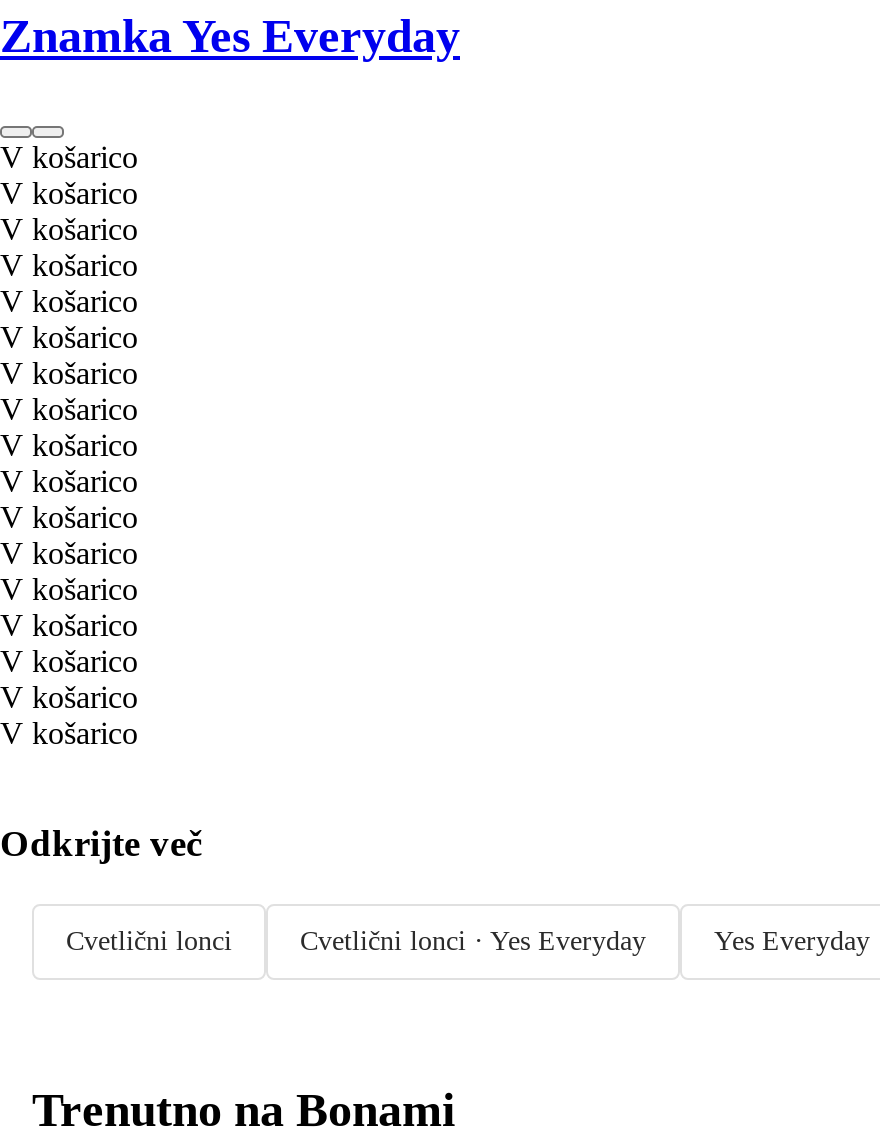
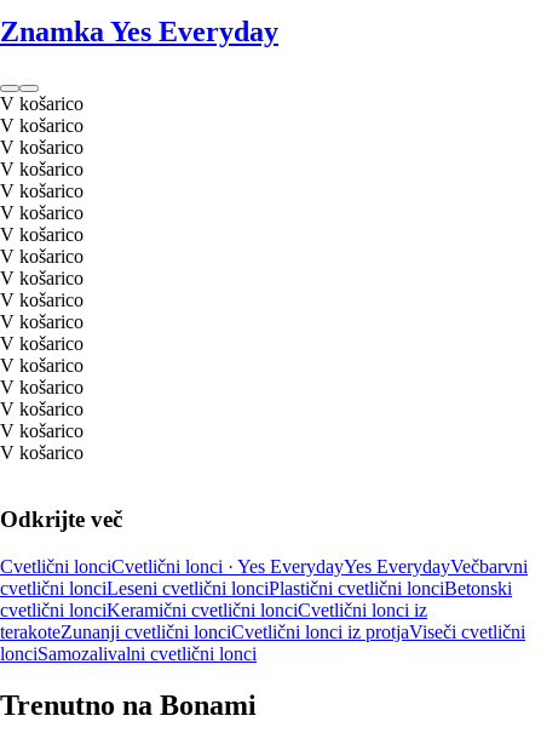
[66,926,870,956] Cvetlični lonci | Cvetlični lonci · Yes Everyday | Yes Everyday -> [0,556,528,664] Cvetlični lonciCvetlični lonci · Yes EverydayYes EverydayVečbarvni | cvetlični lonciLeseni cvetlični lonciPlastični cvetlični lonciBetonski | cvetlični lonciKeramični cvetlični lonciCvetlični lonci iz | terakoteZunanji cvetlični lonciCvetlični lonci iz protjaViseči cvetlični | lonciSamozalivalni cvetlični lonci

